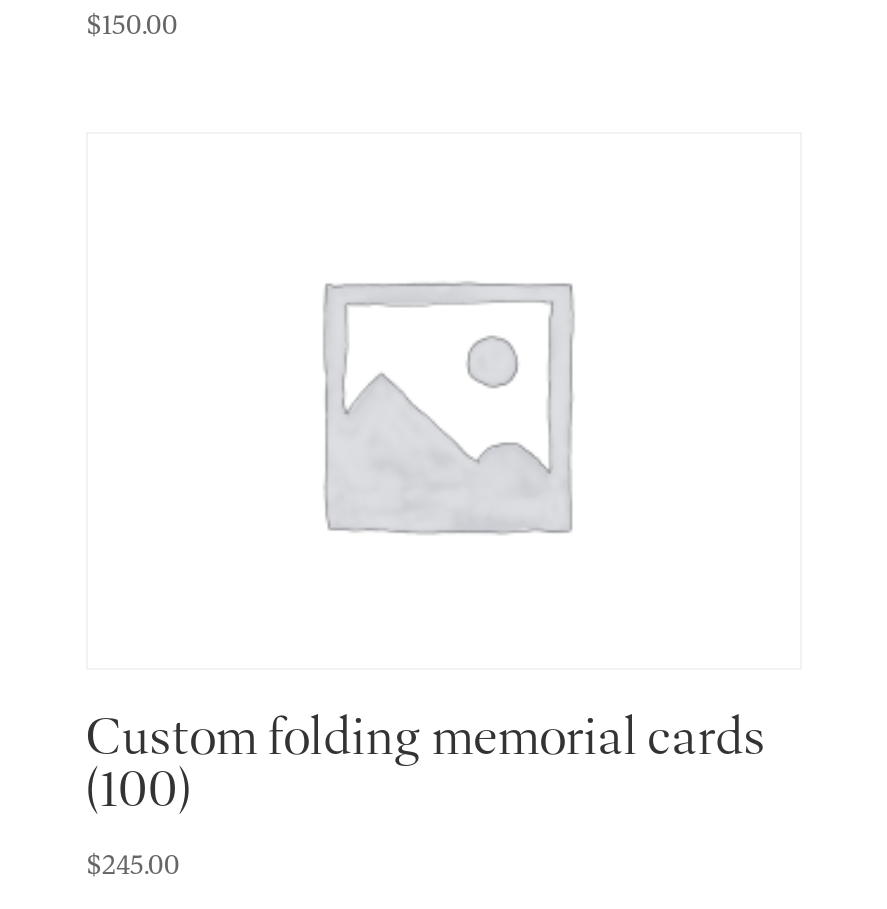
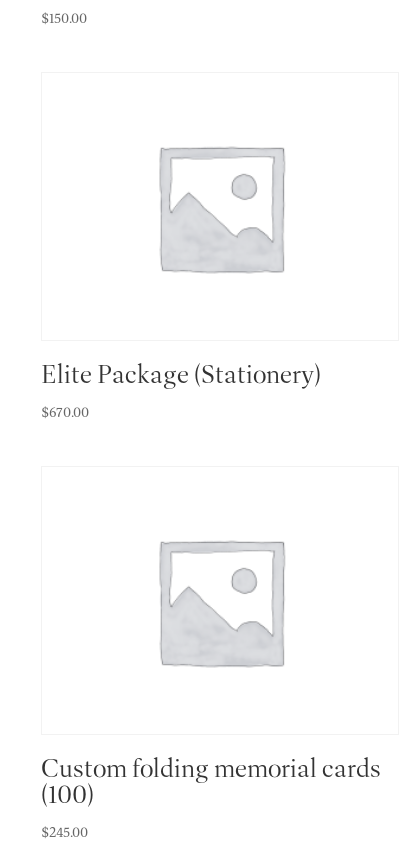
none -> [41,363,321,420] Elite Package (Stationery) | $670.00

